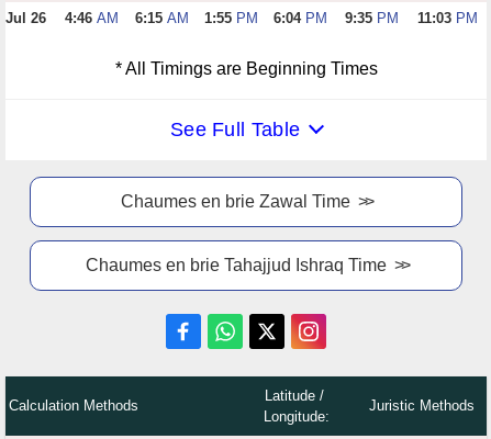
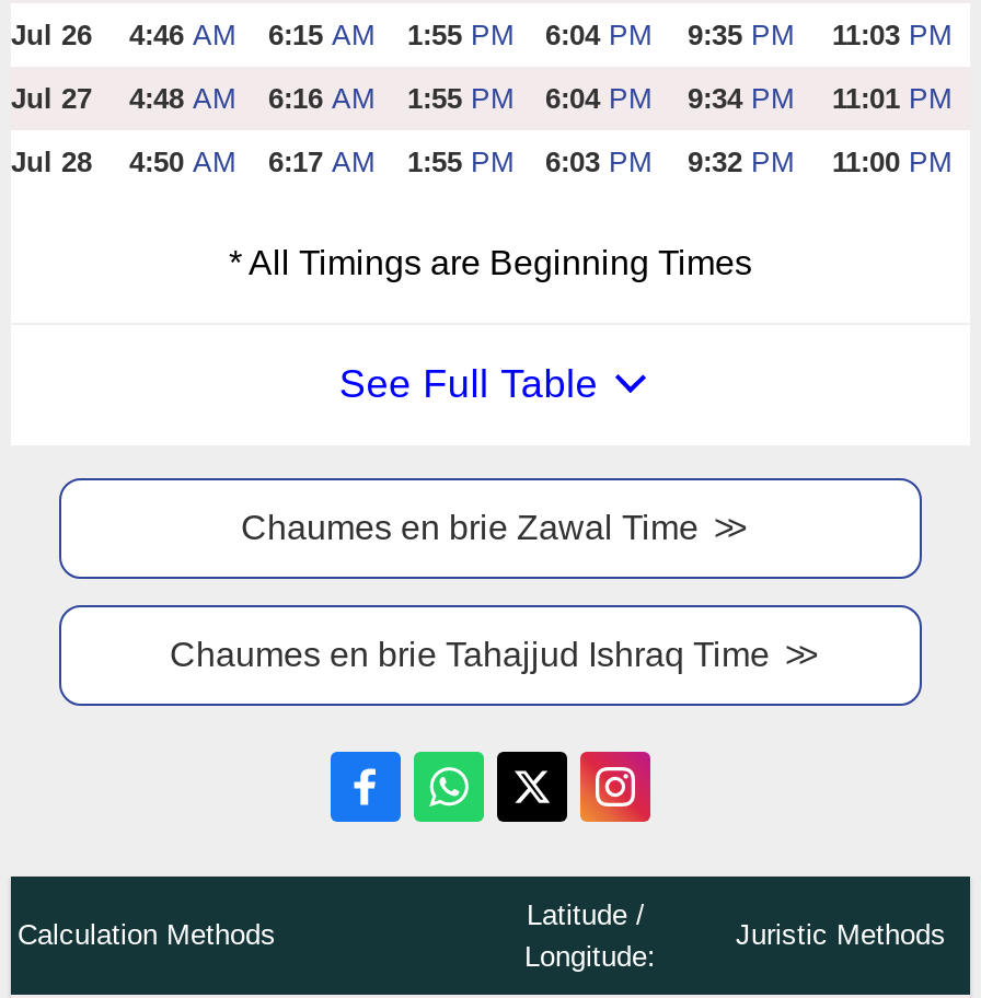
none -> [11,82,953,178] Jul 27 | 4:48 AM | 6:16 AM | 1:55 PM | 6:04 PM | 9:34 PM | 11:01 PM | Jul 28 | 4:50 AM | 6:17 AM | 1:55 PM | 6:03 PM | 9:32 PM | 11:00 PM

